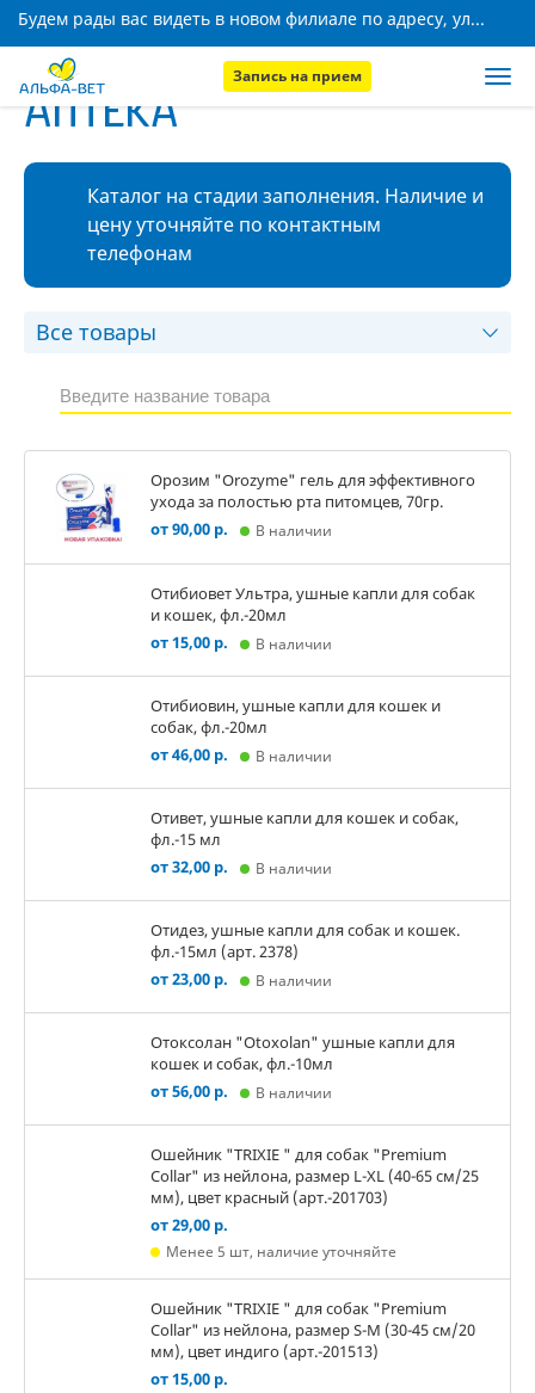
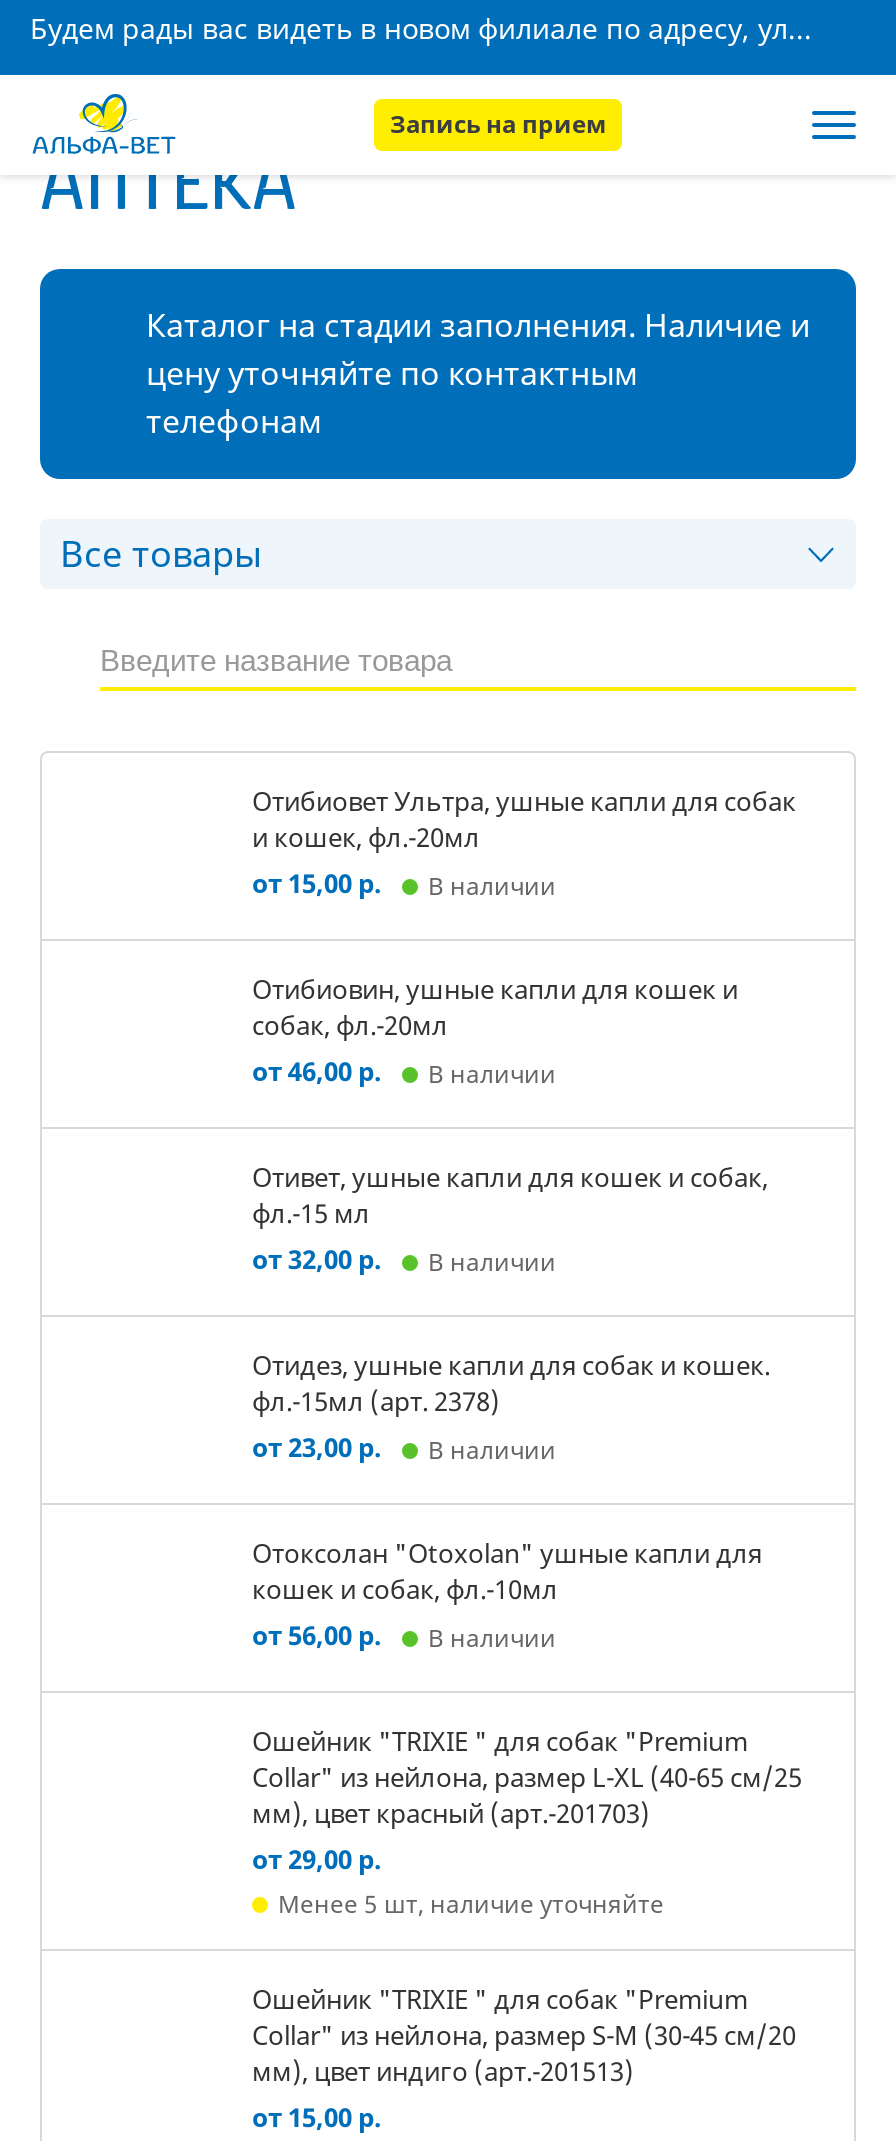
[61,469,475,542] [image] | Орозим "Orozyme" гель для эффективного | ухода за полостью рта питомцев, 70гр. | от 90,00 р. | В наличии -> none

